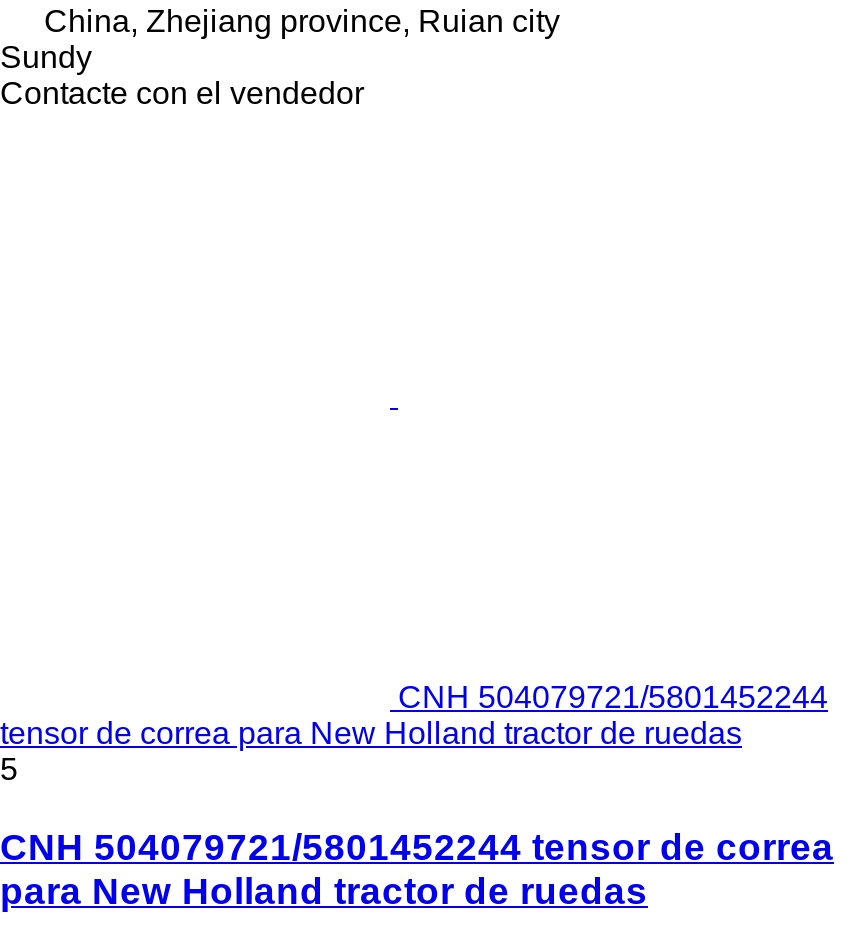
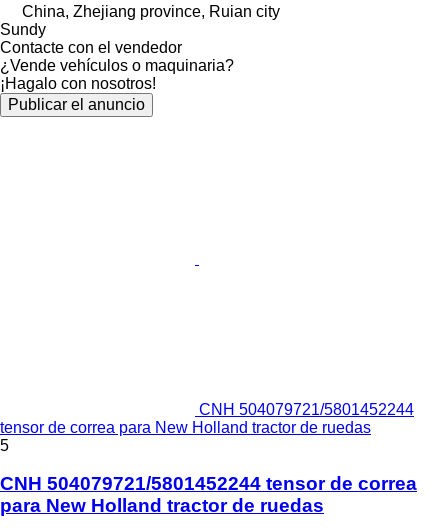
none -> [0,57,234,113] ¿Vende vehículos o maquinaria? | ¡Hagalo con nosotros! | Publicar el anuncio

